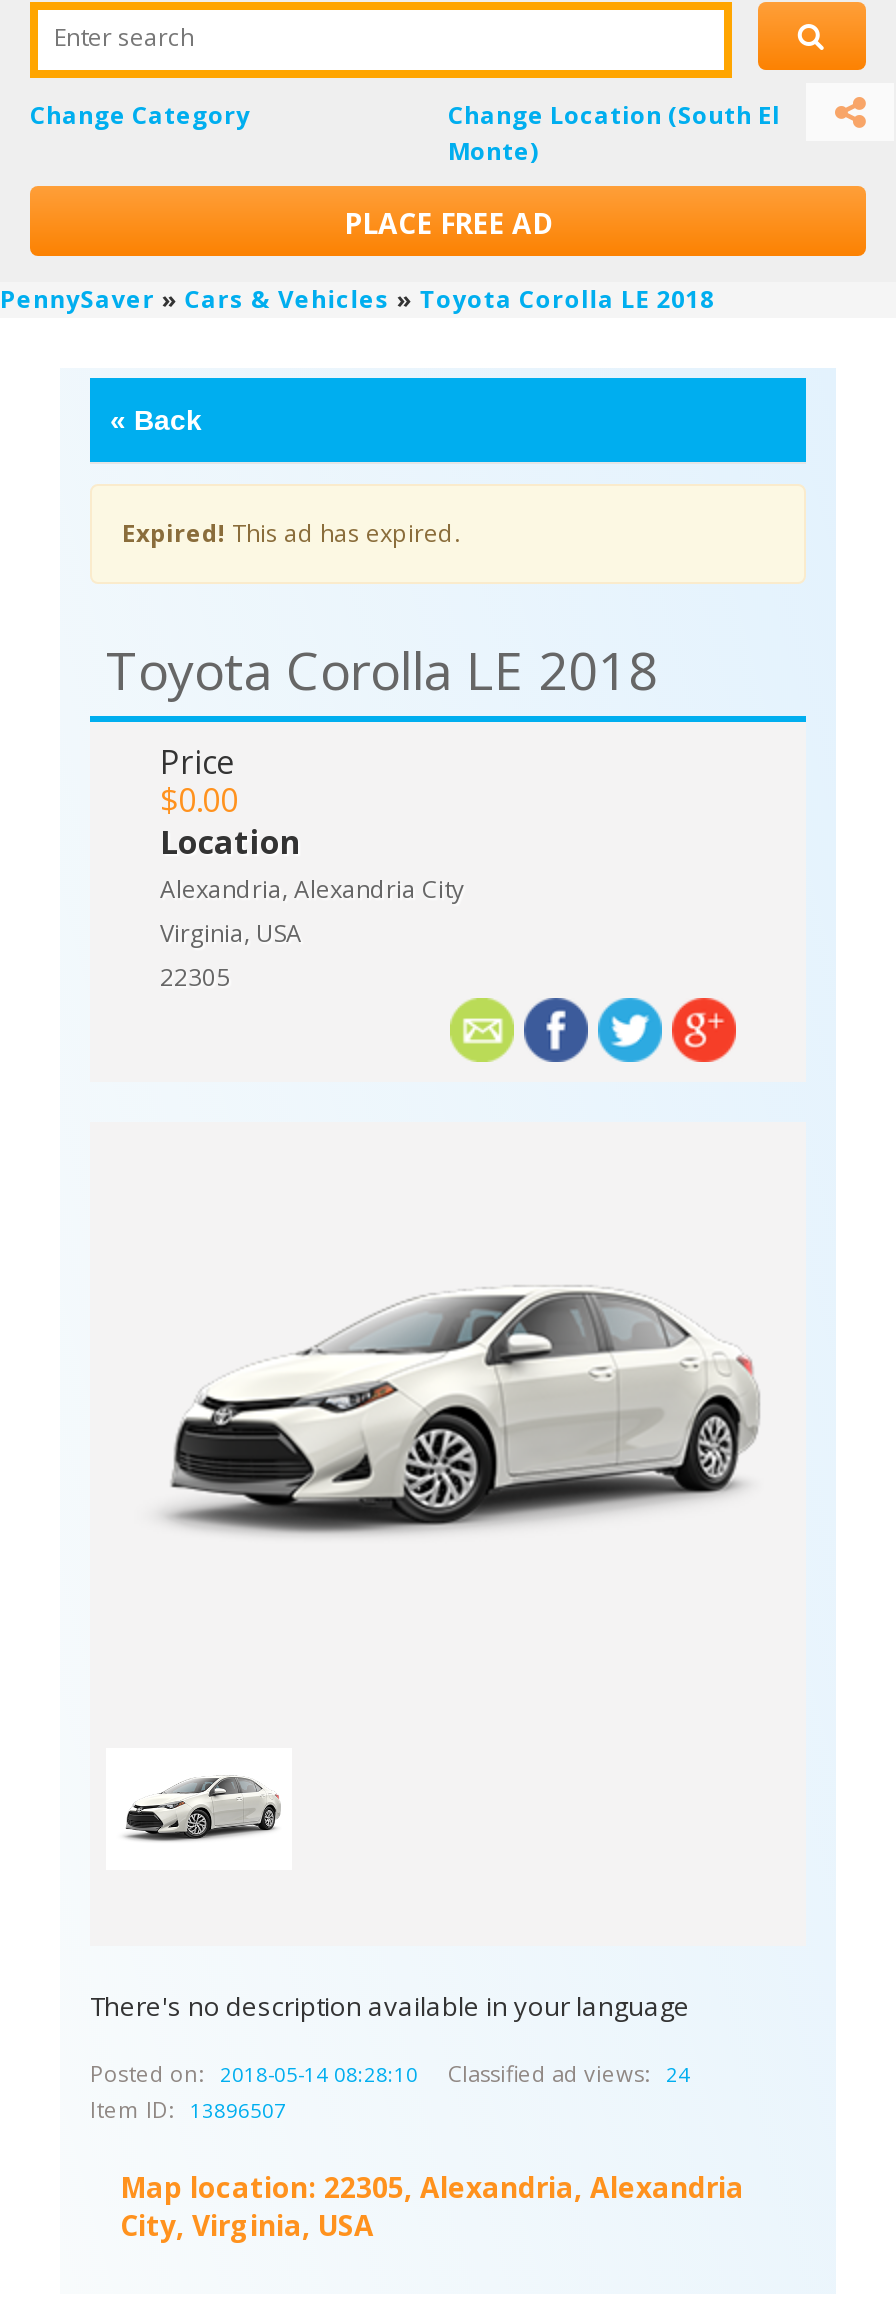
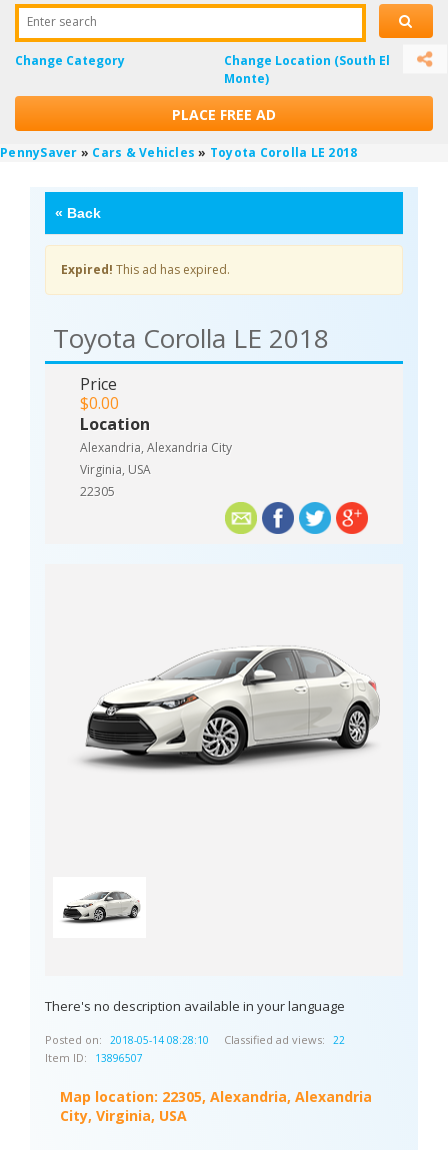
[448,2058,690,2088] Classified ad views: 24 -> [224,1032,345,1047] Classified ad views: 22

